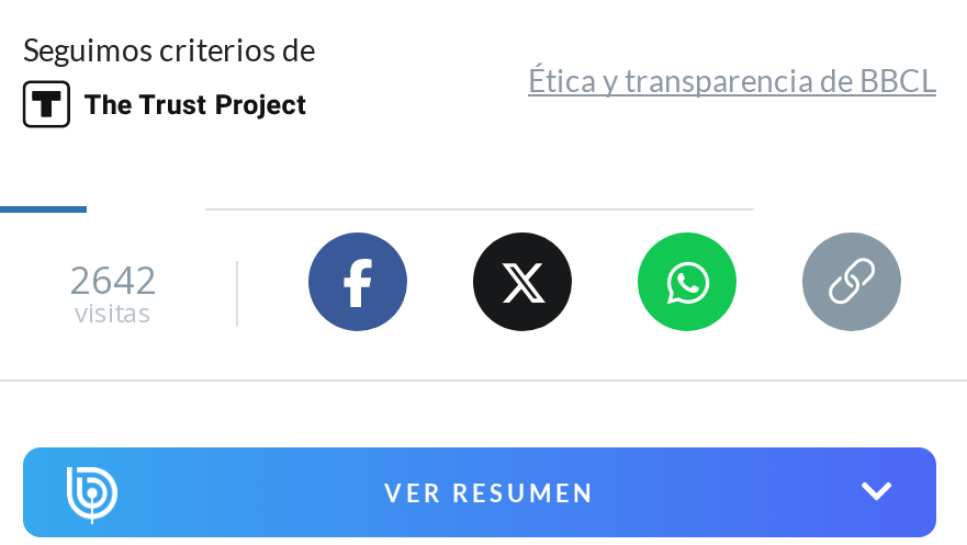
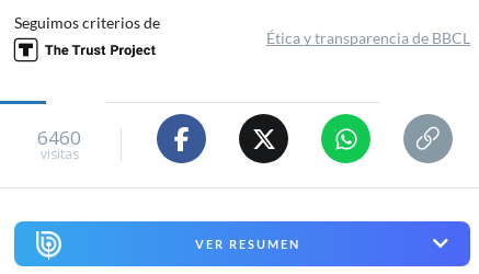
[69,254,157,304] 2642 -> [37,125,81,150] 6460

